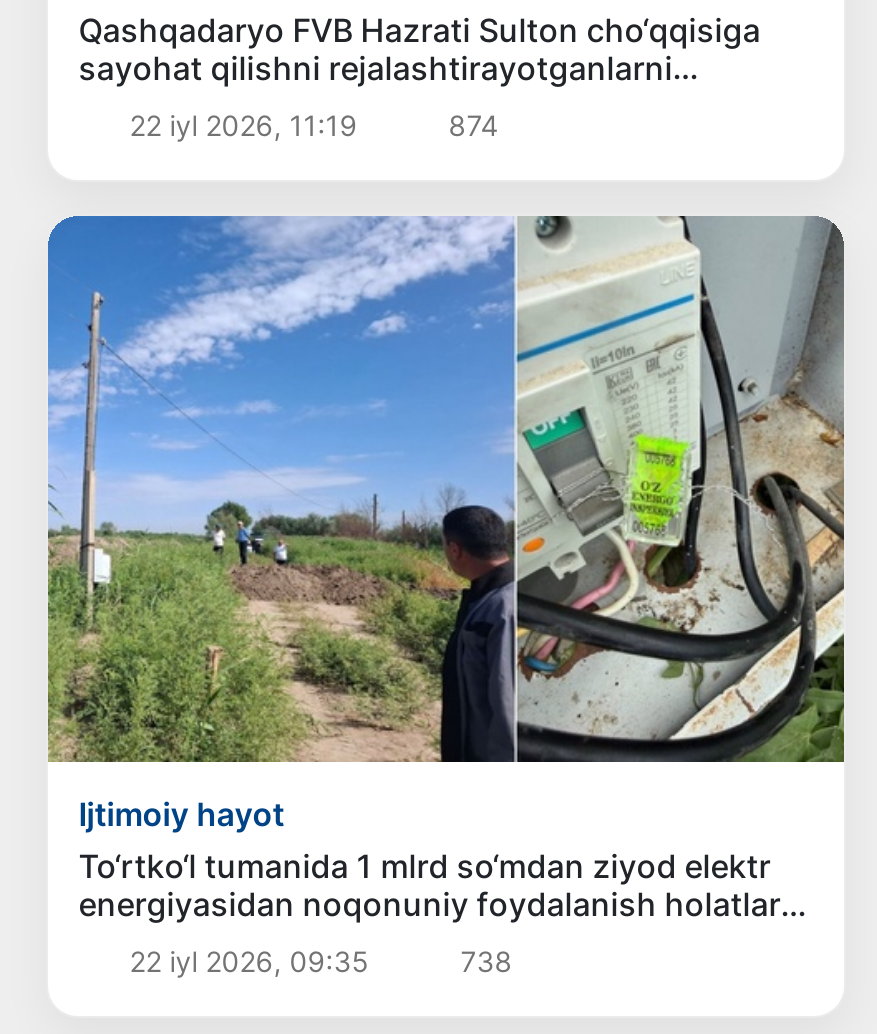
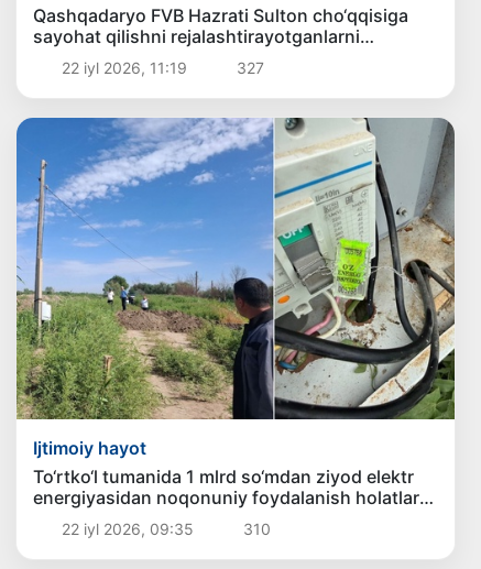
[440,107,498,141] 874 -> [232,59,264,77] 327
[452,943,512,977] 738 -> [239,519,271,538] 310

